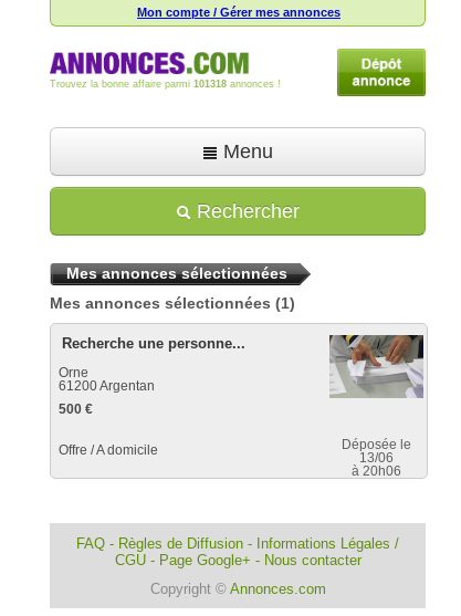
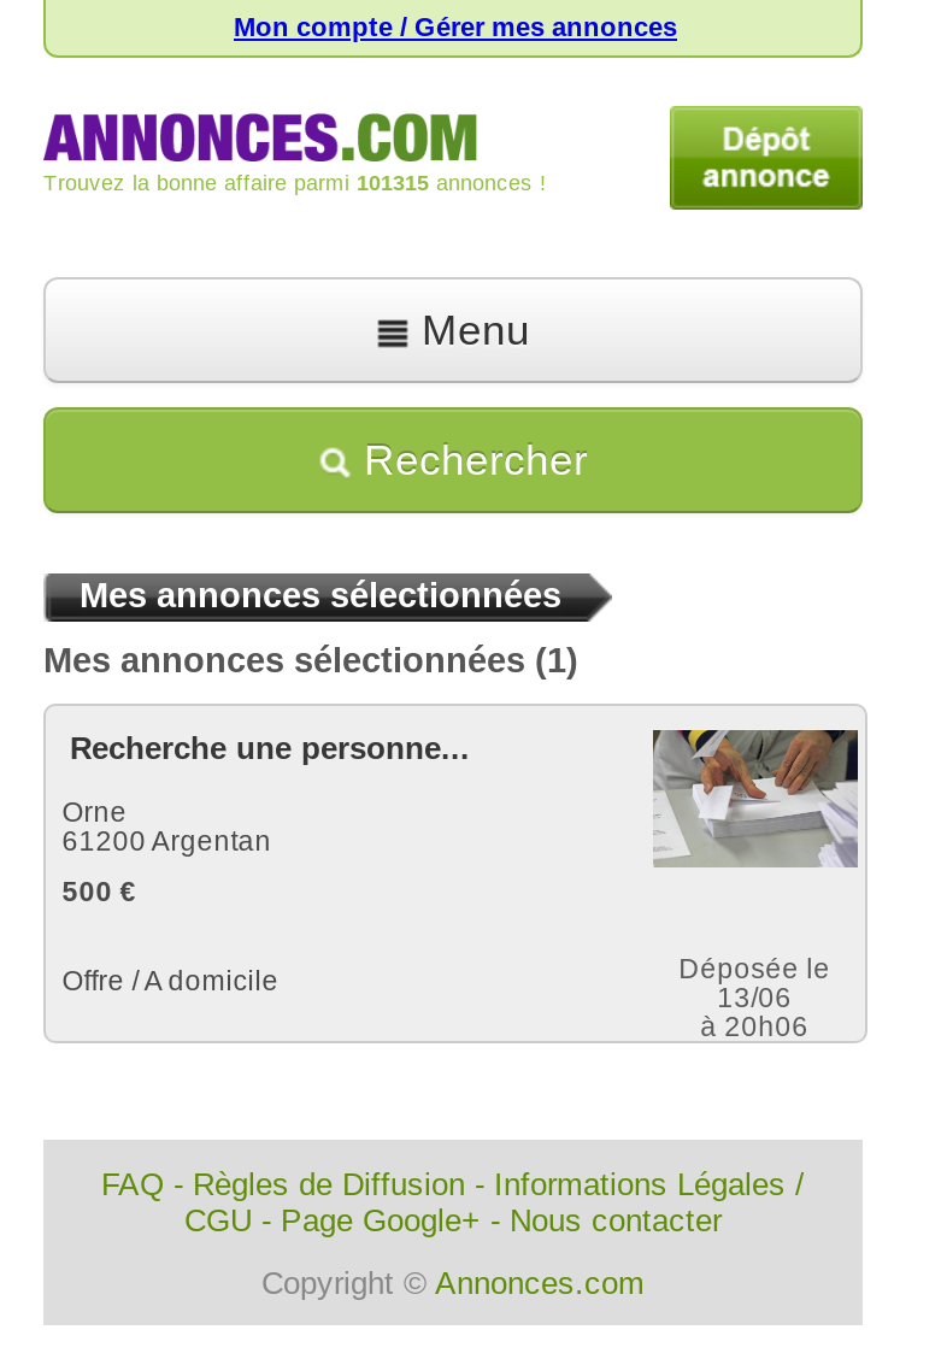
[50,79,281,90] Trouvez la bonne affaire parmi 101318 annonces ! -> [43,172,547,196] Trouvez la bonne affaire parmi 101315 annonces !

